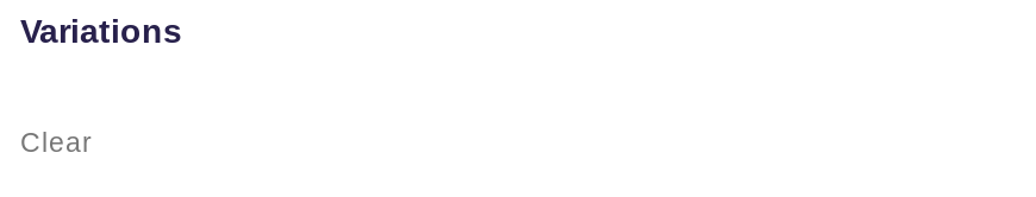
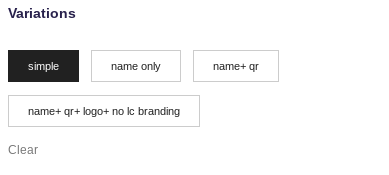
none -> [28,60,259,72] simple | name only | name+ qr
none -> [28,105,180,117] name+ qr+ logo+ no lc branding

